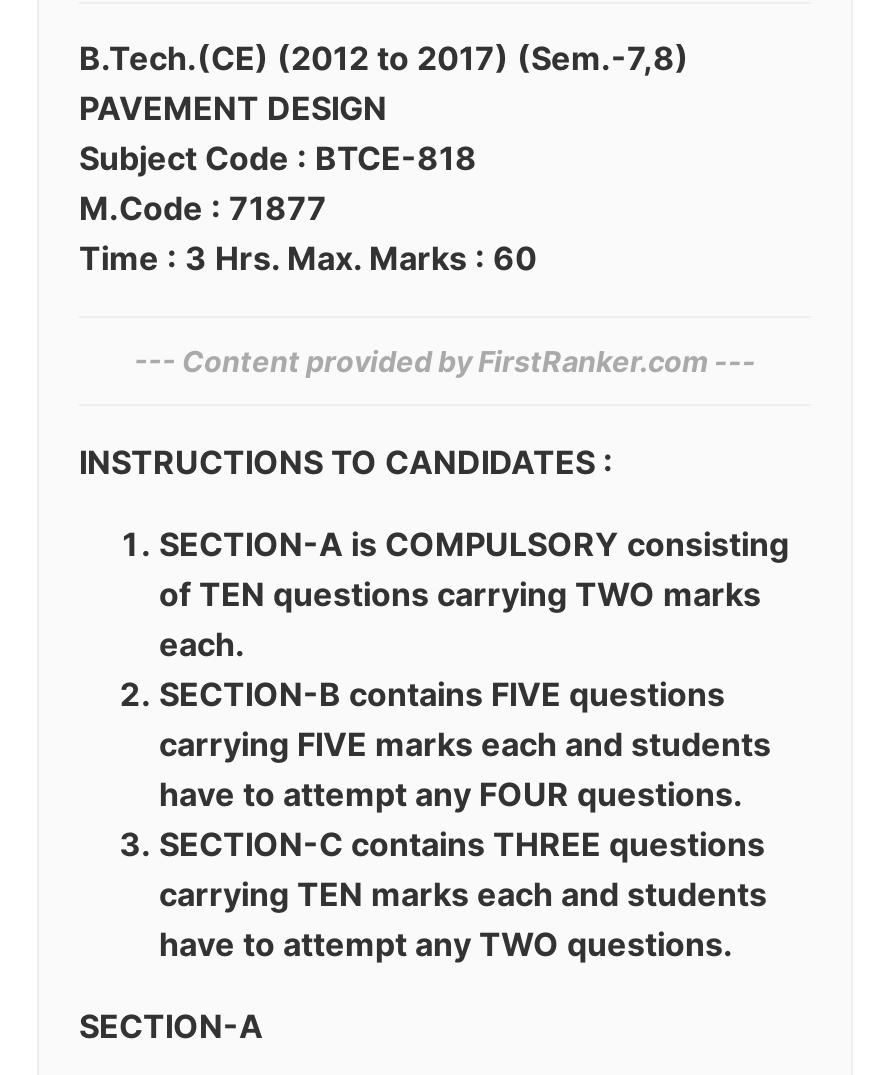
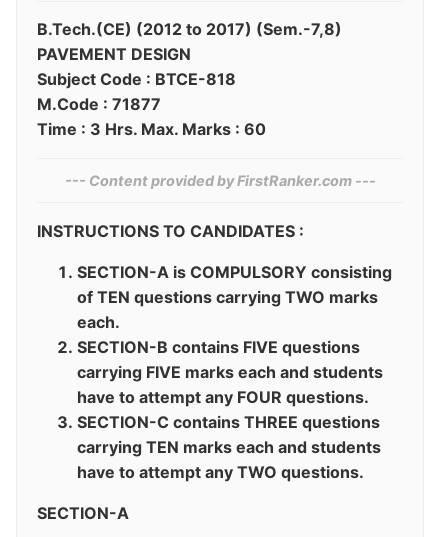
[134,343,756,377] --- Content provided by‌ FirstRanker.com --- -> [64,172,375,189] --- Content provided by‍ FirstRanker.com ---

